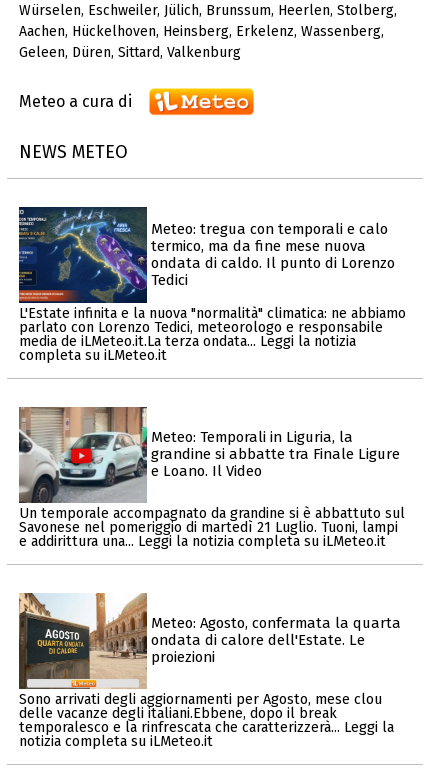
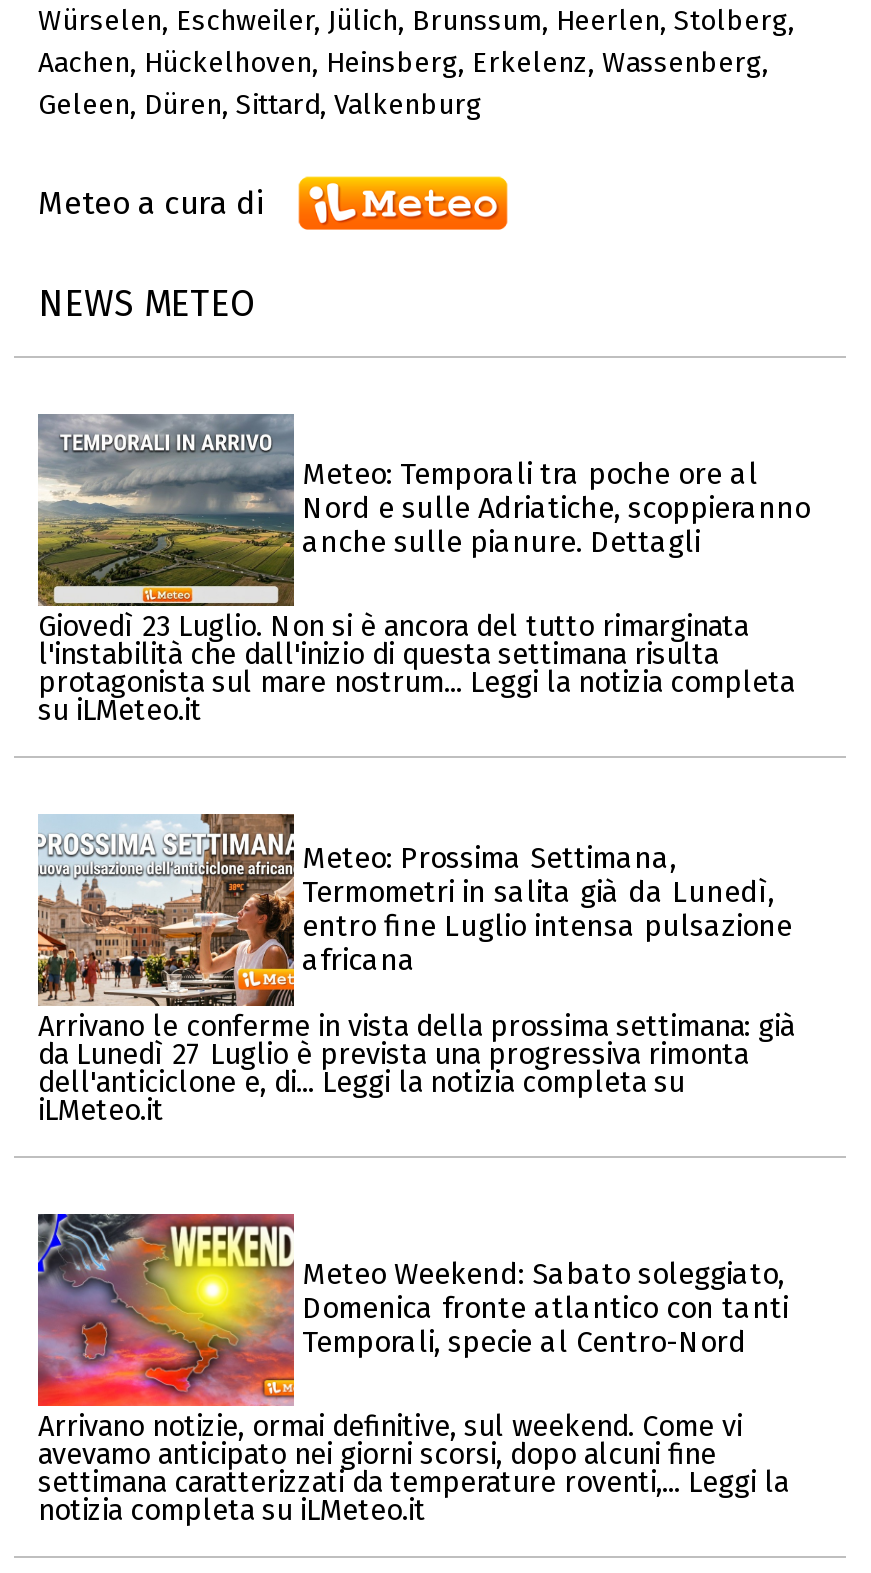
[18,207,395,289] [image] | Meteo: tregua con temporali e calo | termico, ma da fine mese nuova | ondata di caldo. Il punto di Lorenzo | Tedici -> [36,412,810,594] [image] | Meteo: Temporali tra poche ore al | Nord e sulle Adriatiche, scoppieranno | anche sulle pianure. Dettagli
[19,305,406,364] L'Estate infinita e la nuova "normalità" climatica: ne abbiamo | parlato con Lorenzo Tedici, meteorologo e responsabile | media de iLMeteo.it.La terza ondata... Leggi la notizia | completa su iLMeteo.it -> [38,609,794,727] Giovedì 23 Luglio. Non si è ancora del tutto rimarginata | l'instabilità che dall'inizio di questa settimana risulta | protagonista sul mare nostrum... Leggi la notizia completa | su iLMeteo.it
[18,406,400,483] [image] | Meteo: Temporali in Liguria, la | grandine si abbatte tra Finale Ligure | e Loano. Il Video -> [36,814,792,994] [image] | Meteo: Prossima Settimana, | Termometri in salita già da Lunedì, | entro fine Luglio intensa pulsazione | africana
[19,505,405,550] Un temporale accompagnato da grandine si è abbattuto sul | Savonese nel pomeriggio di martedì 21 Luglio. Tuoni, lampi | e addirittura una... Leggi la notizia completa su iLMeteo.it -> [38,1009,794,1127] Arrivano le conferme in vista della prossima settimana: già | da Lunedì 27 Luglio è prevista una progressiva rimonta | dell'anticiclone e, di... Leggi la notizia completa su | iLMeteo.it
[18,592,401,683] [image] | Meteo: Agosto, confermata la quarta | ondata di calore dell'Estate. Le | proiezioni -> [36,1212,788,1366] [image] | Meteo Weekend: Sabato soleggiato, | Domenica fronte atlantico con tanti | Temporali, specie al Centro-Nord
[19,691,394,736] Sono arrivati degli aggiornamenti per Agosto, mese clou | delle vacanze degli italiani.Ebbene, dopo il break | temporalesco e la rinfrescata che caratterizzerà... Leggi la -> [38,1409,788,1499] Arrivano notizie, ormai definitive, sul weekend. Come vi | avevamo anticipato nei giorni scorsi, dopo alcuni fine | settimana caratterizzati da temperature roventi,... Leggi la

